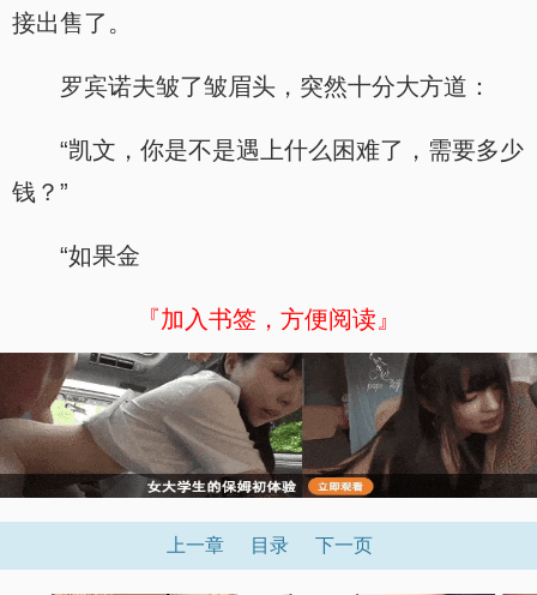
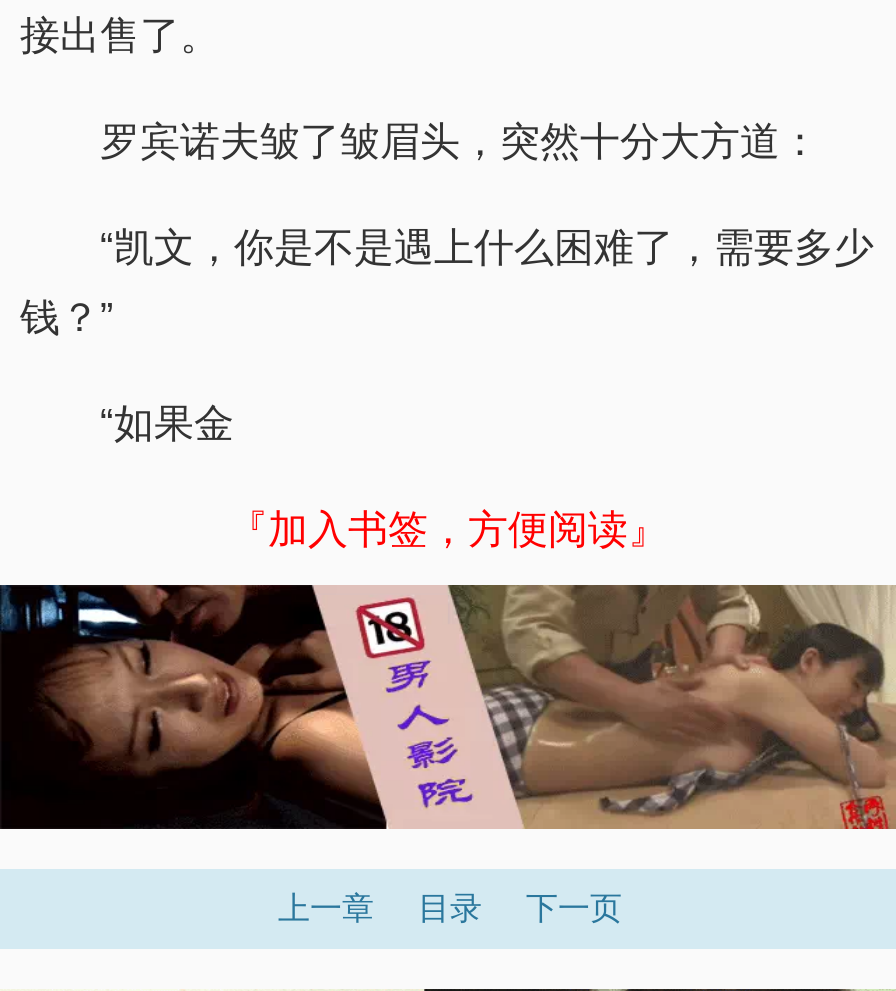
[4,351,533,499] [image] -> [6,583,890,831] [image]

